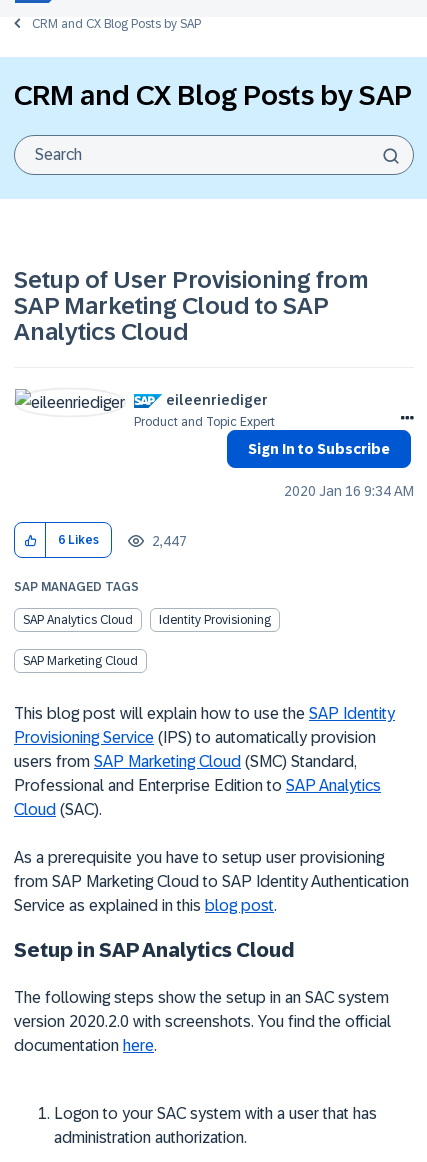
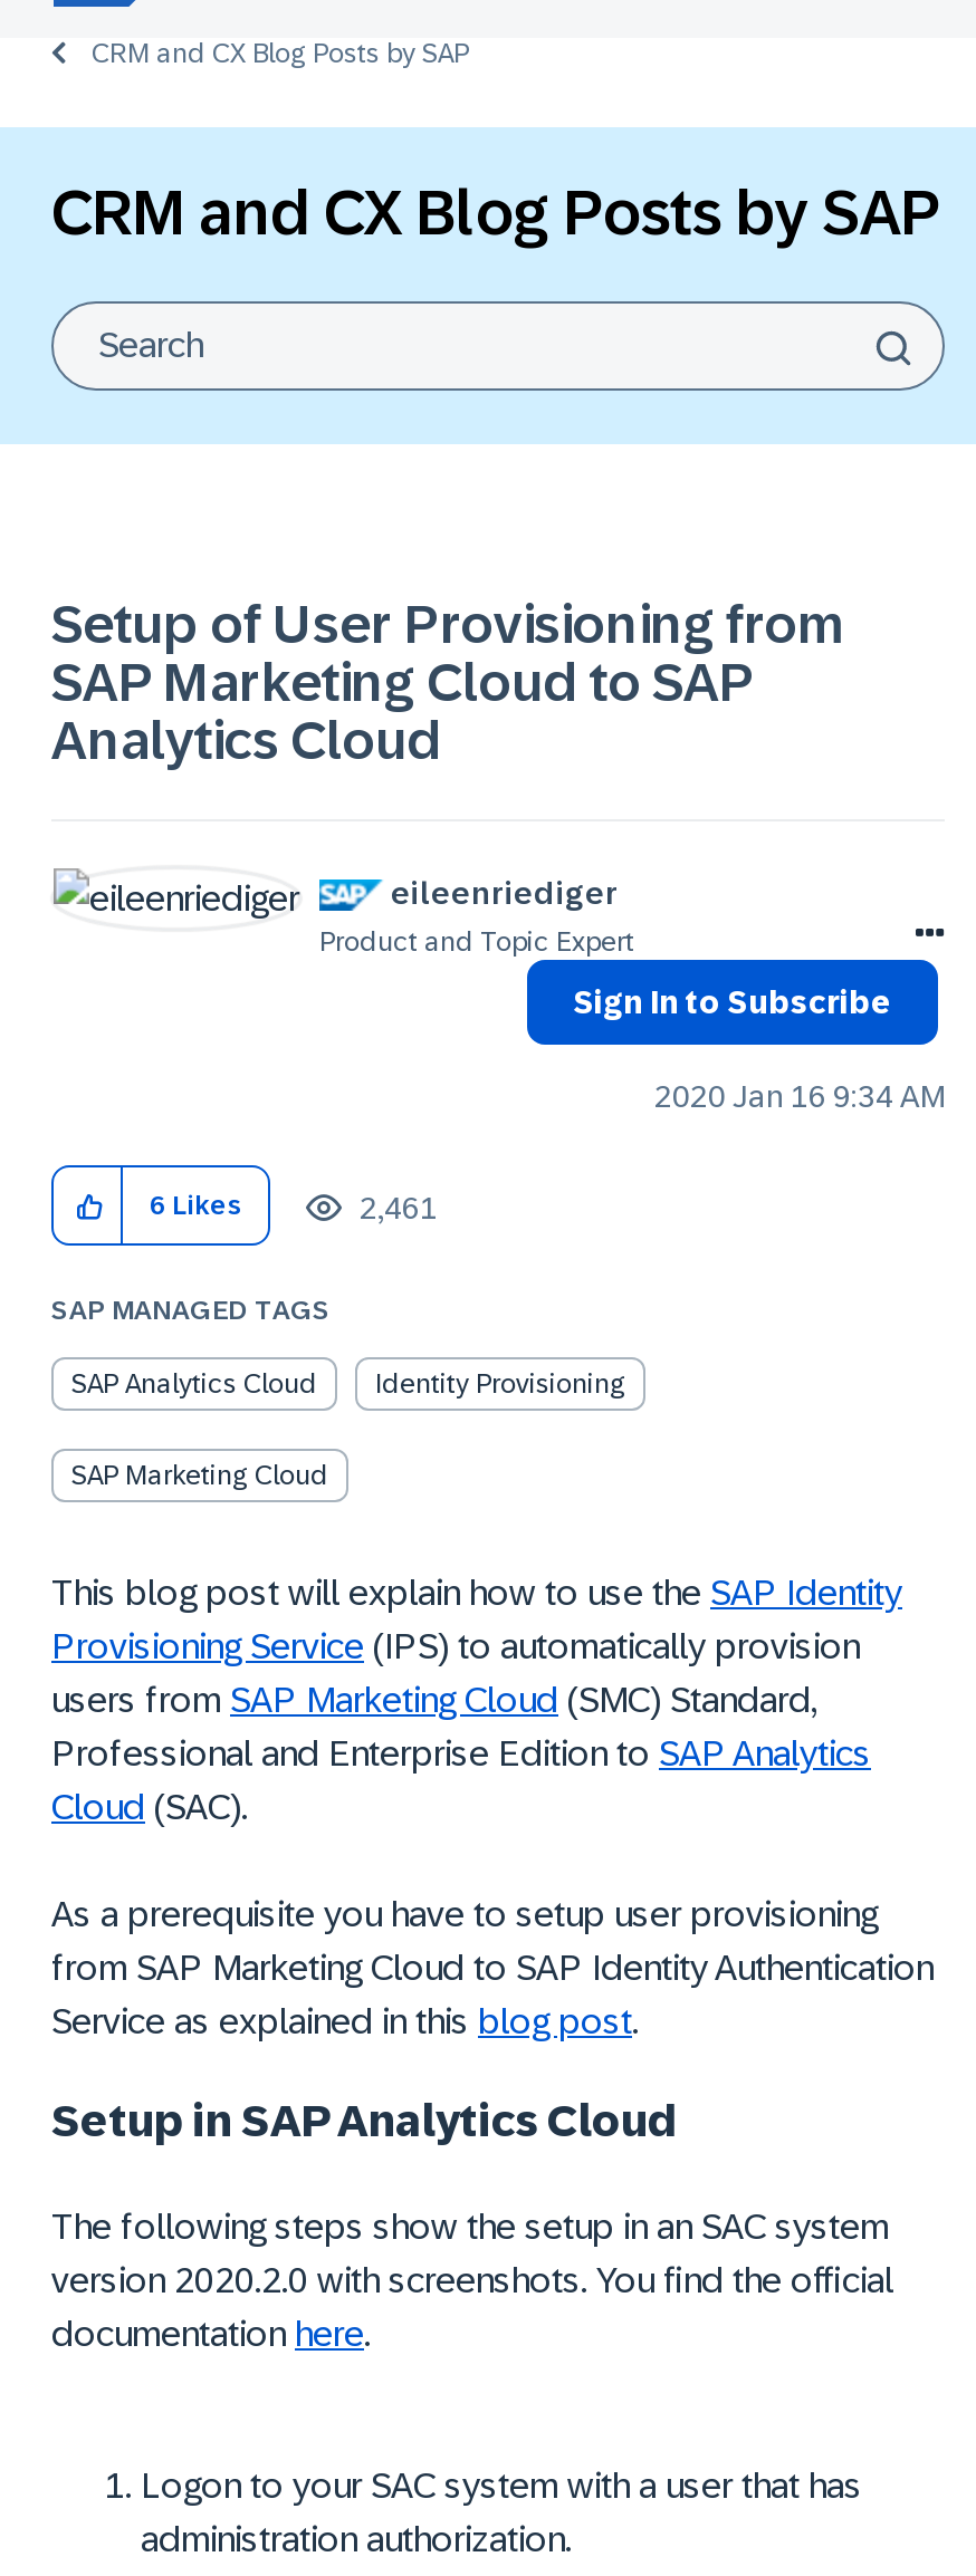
[152,533,187,549] 2,447 -> [360,1190,438,1225] 2,461

